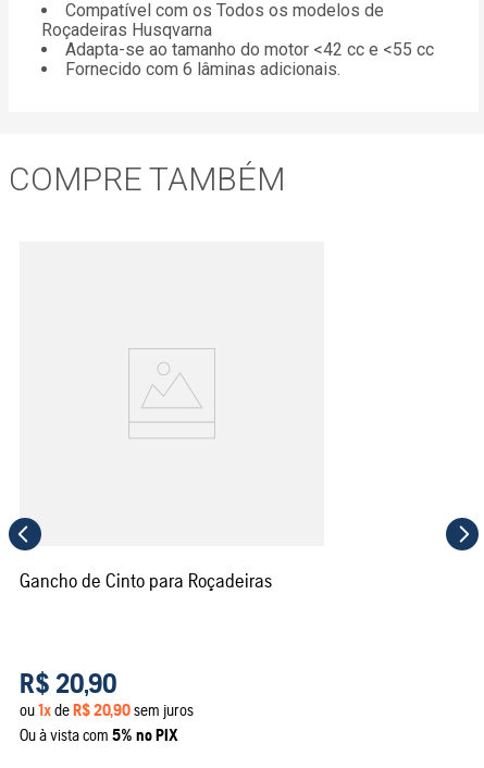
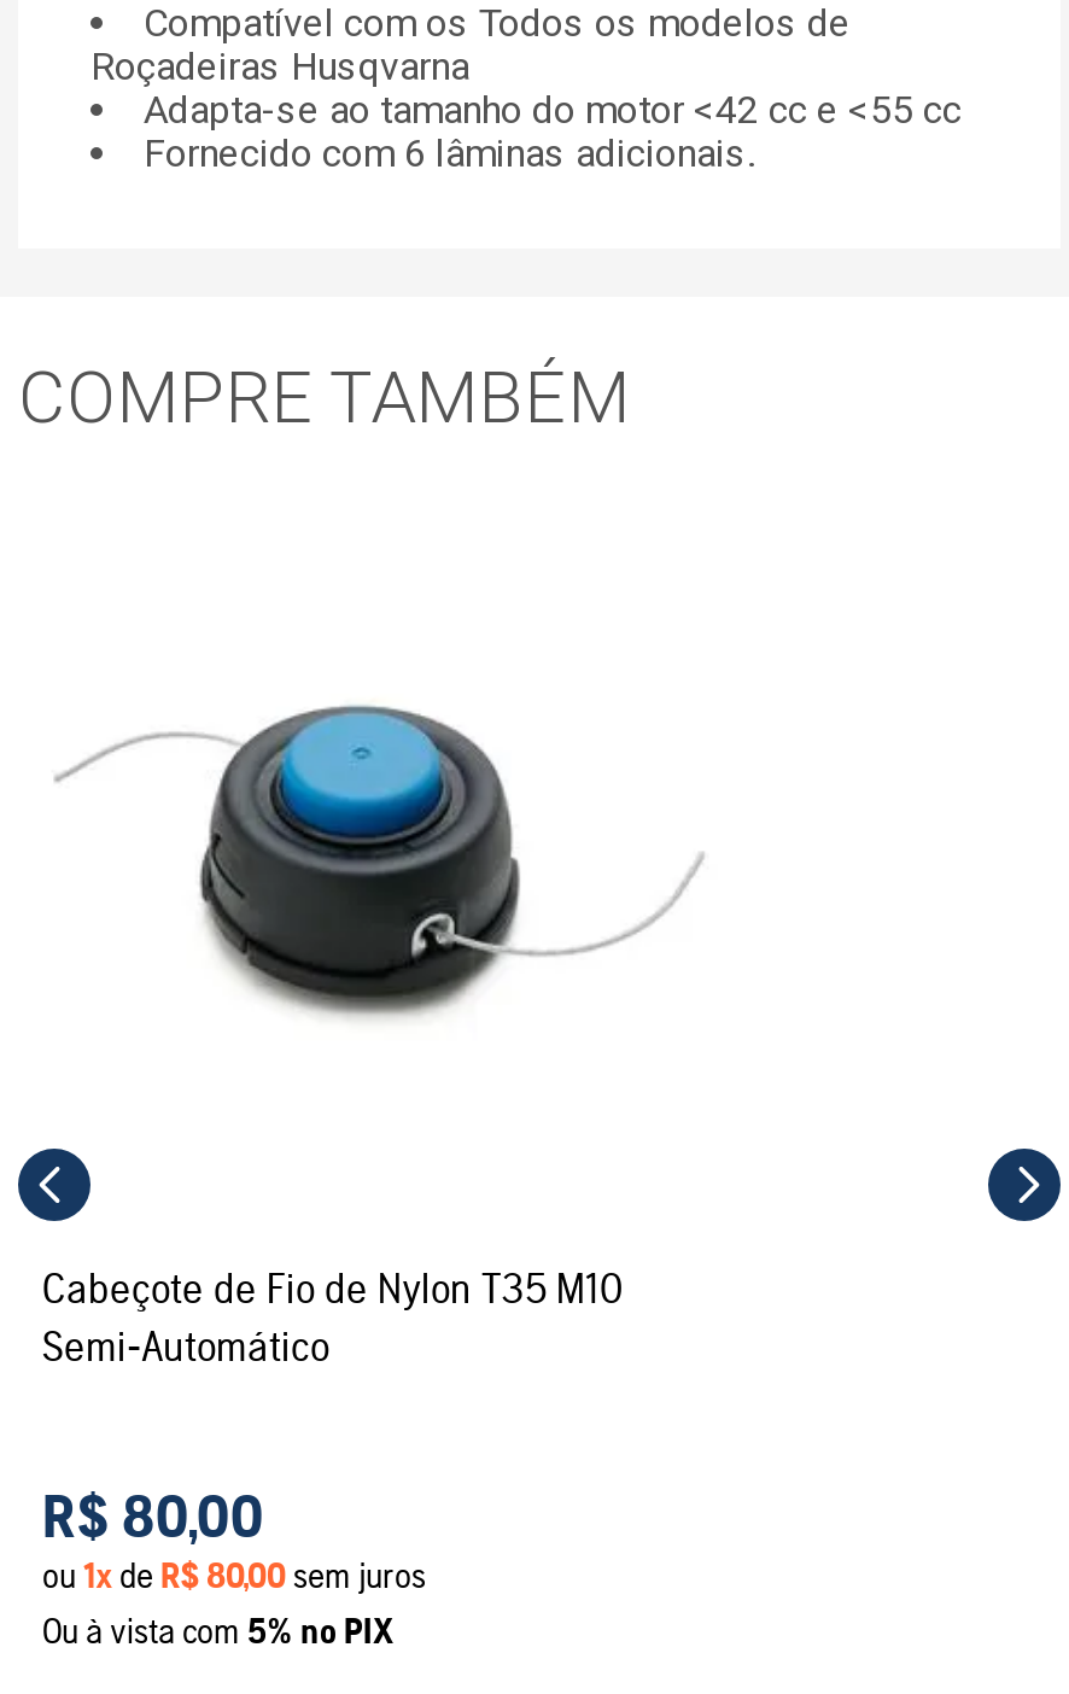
none -> [57,705,701,1016] [image]
[20,569,272,592] Gancho de Cinto para Roçadeiras -> [42,1263,624,1371] Cabeçote de Fio de Nylon T35 M10 | Semi-Automático
[20,668,194,719] R$ 20,90 | ou 1 x de R$ 20,90 sem juros -> [42,1482,426,1596] R$ 80,00 | ou 1x de R$ 80 00 sem juros

